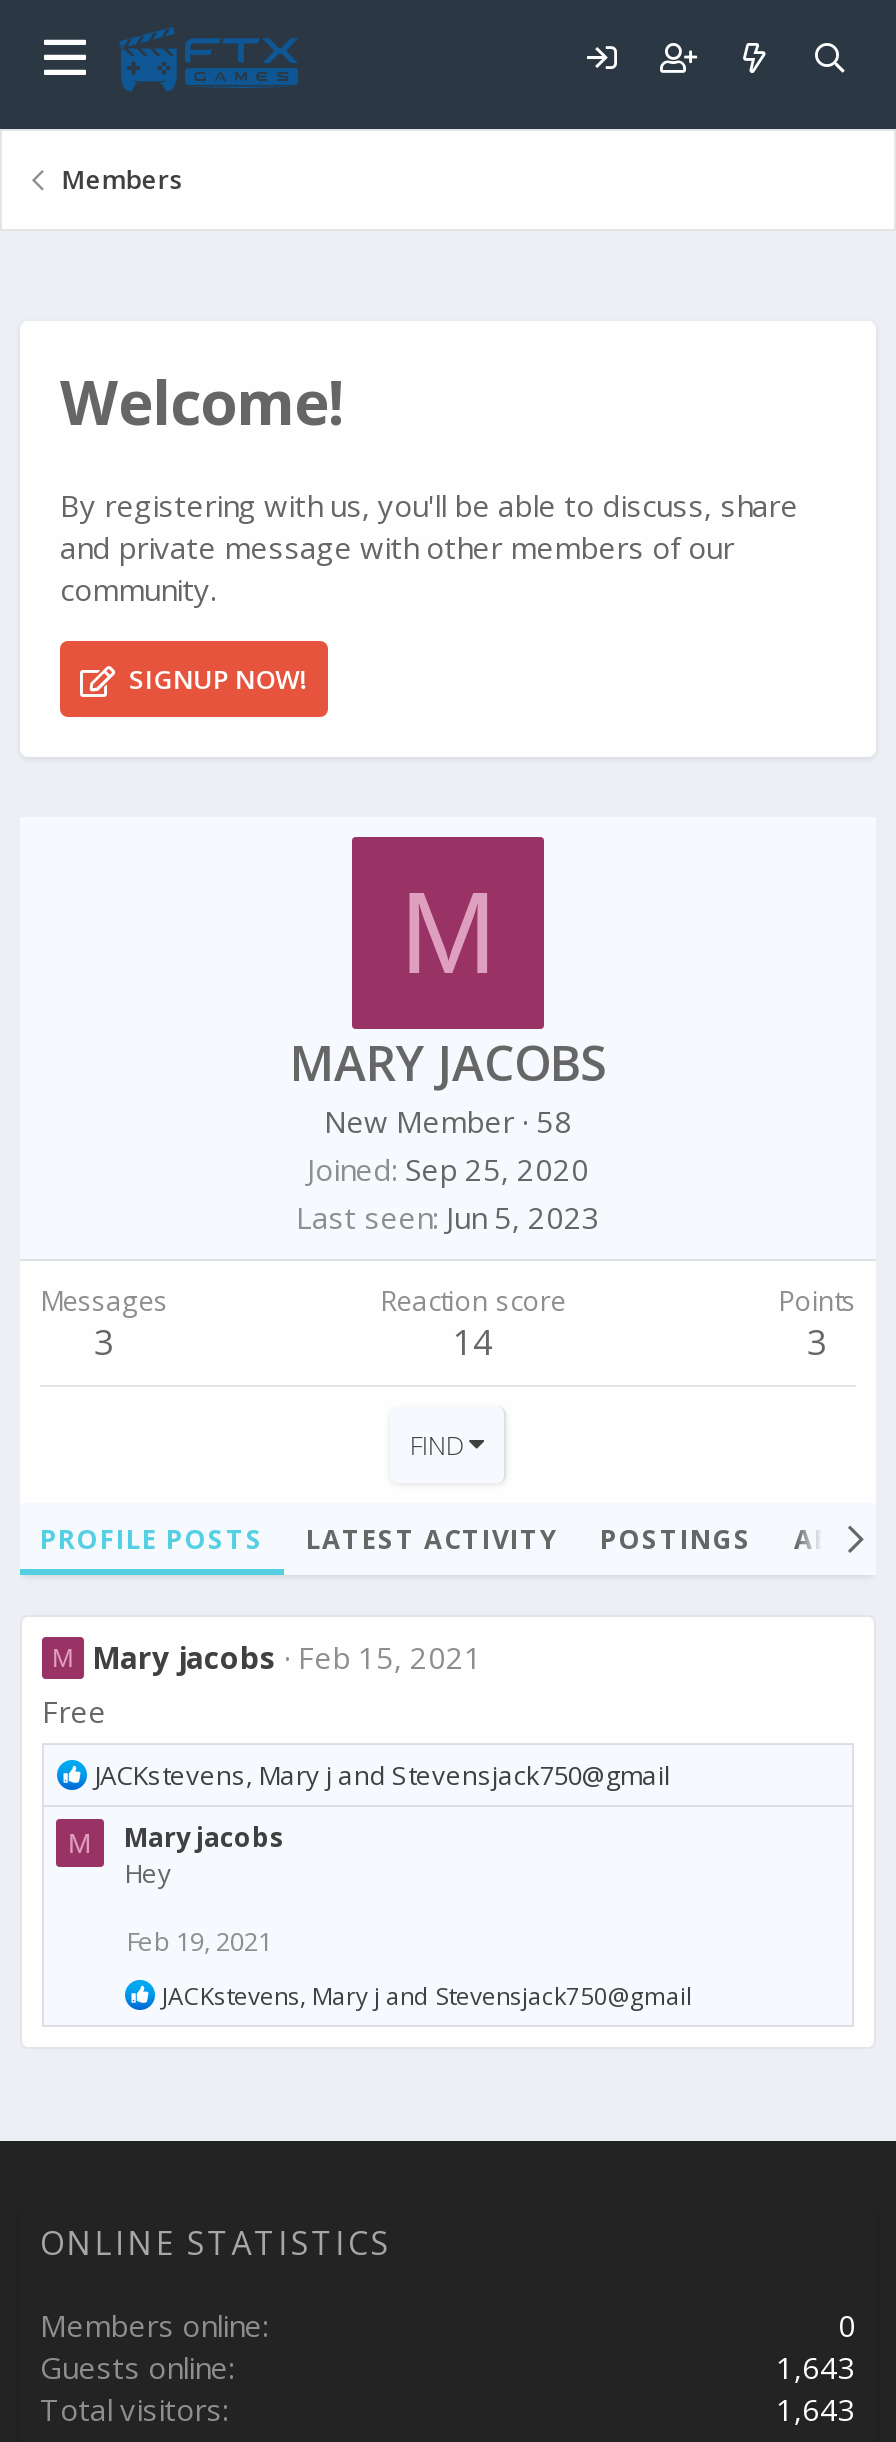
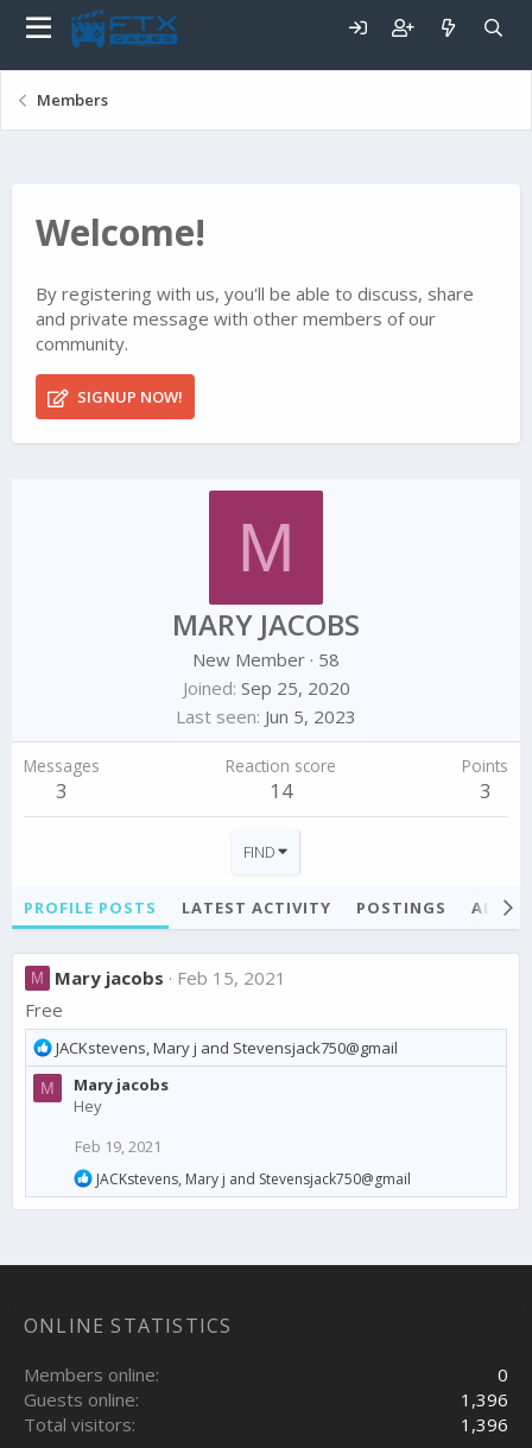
[776,2348,856,2388] 1,643 -> [461,1388,508,1412] 1,396
[776,2390,856,2430] 1,643 -> [461,1413,508,1437] 1,396

